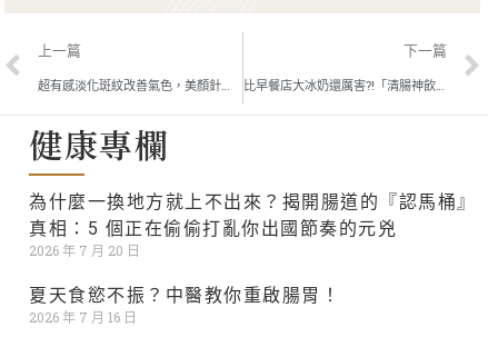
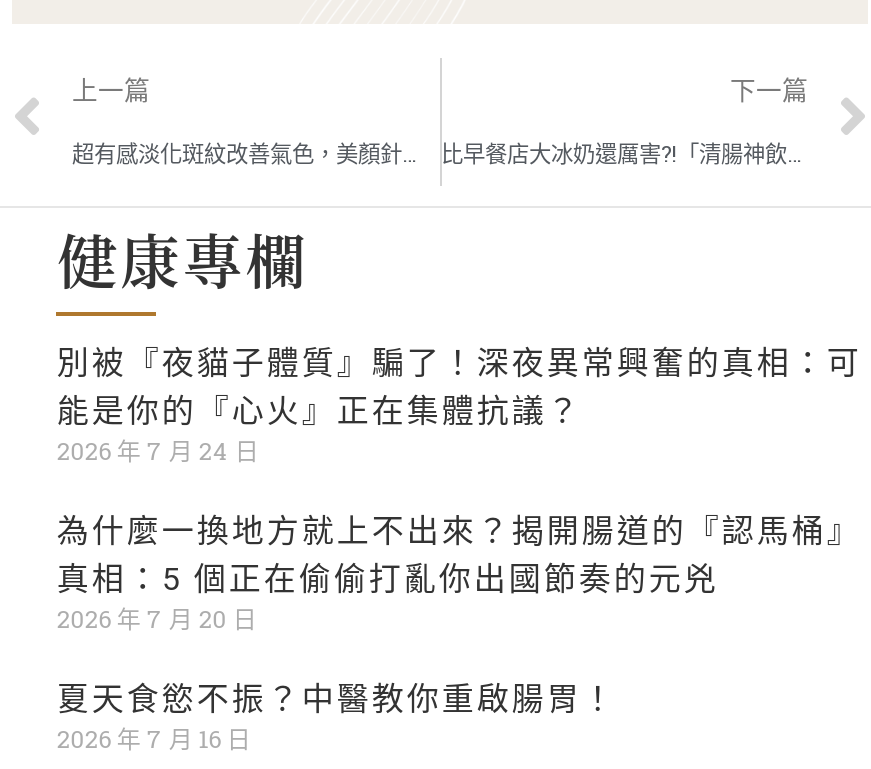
none -> [57,345,862,467] 別被『夜貓子體質』騙了！深夜異常興奮的真相：可 | 能是你的『心火』正在集體抗議？ | 2026 年 7 月 24 日

